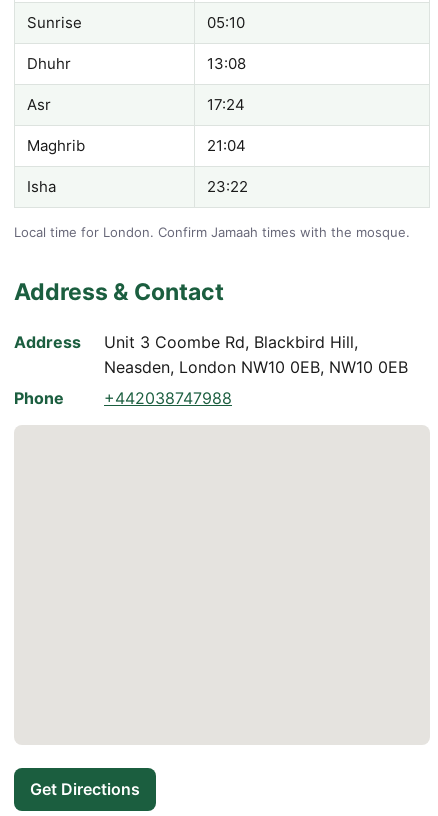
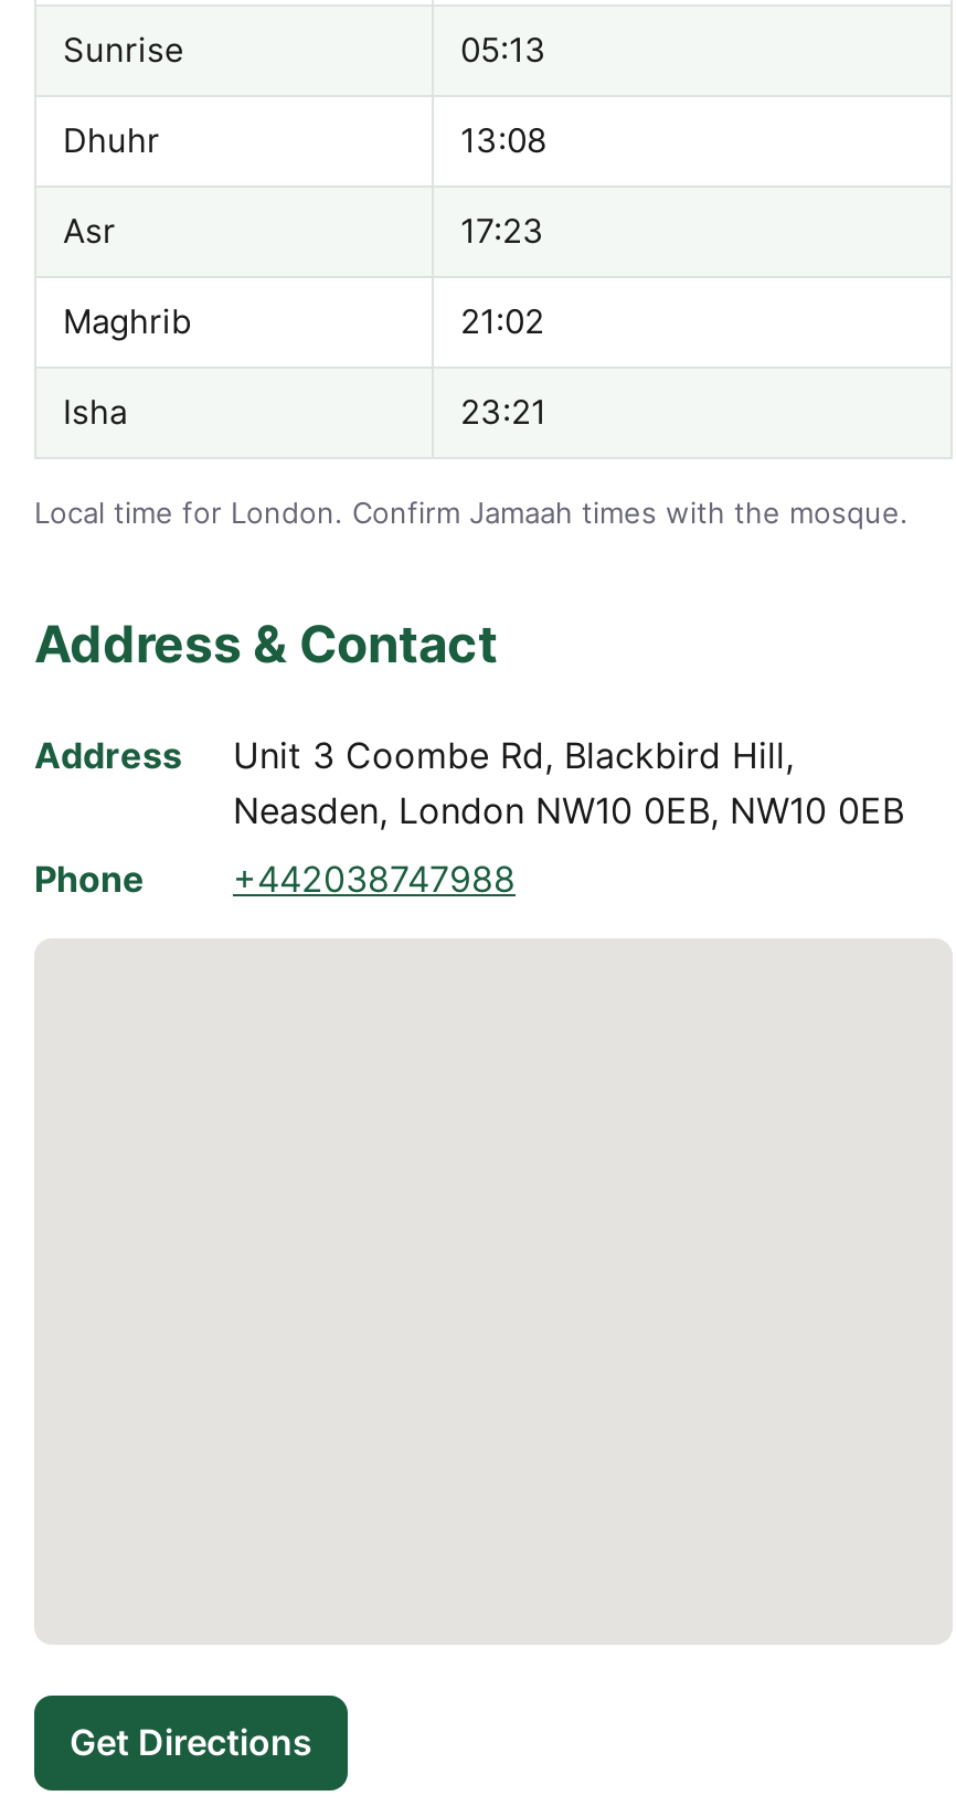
[207,13,245,32] 05:10 -> [460,29,546,71] 05:13
[207,95,245,114] 17:24 -> [460,210,544,252] 17:23
[207,136,246,155] 21:04 -> [460,301,544,343] 21:02
[207,177,248,196] 23:22 -> [460,391,546,433] 23:21

